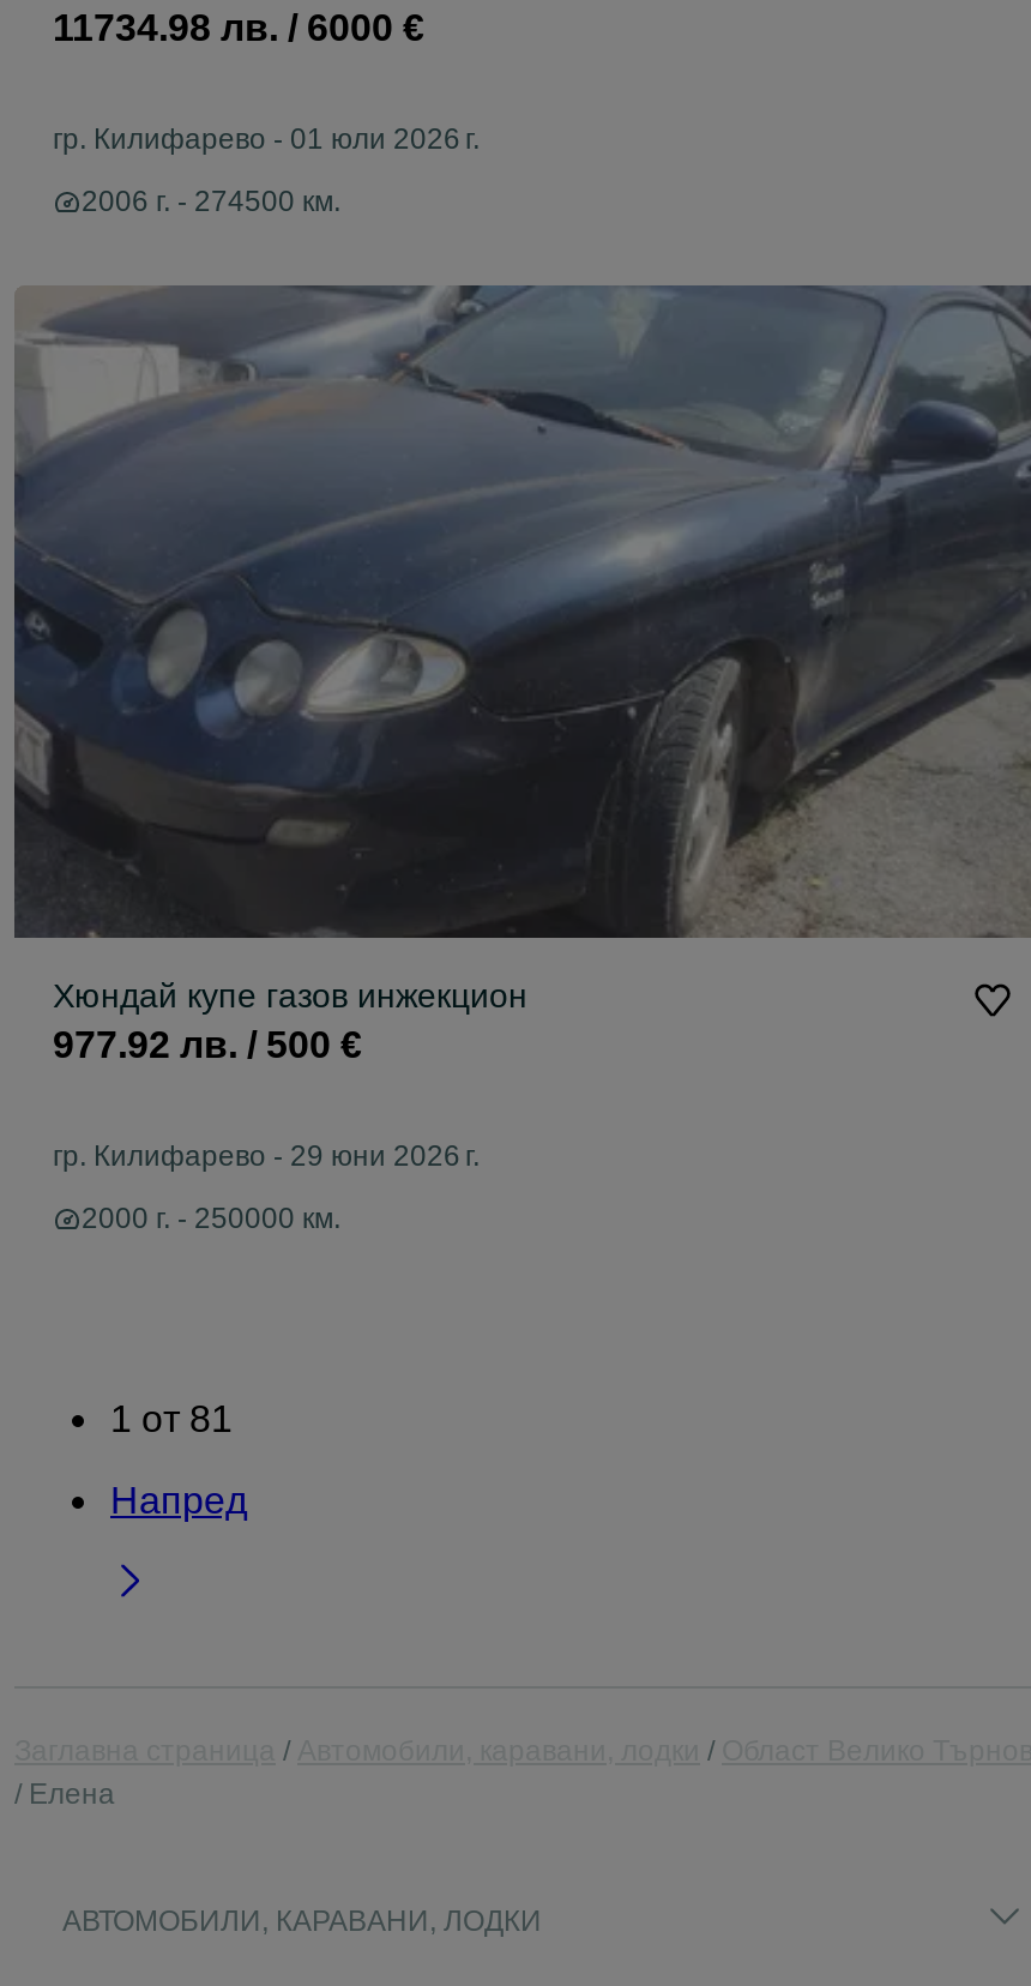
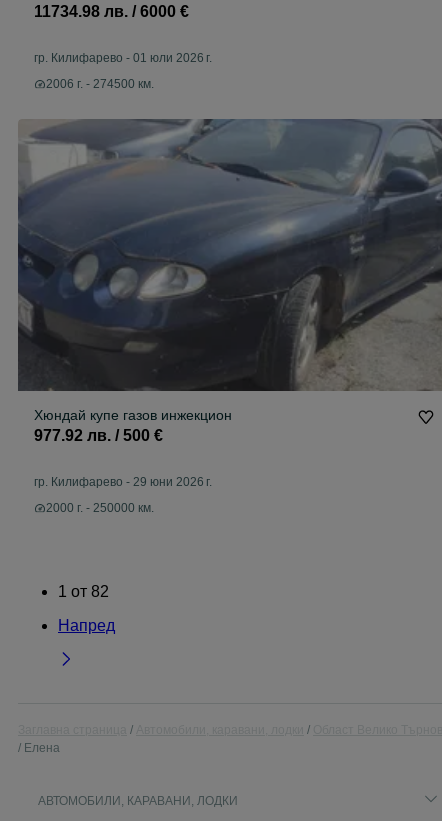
[110,1399,233,1440] 1 от 81 -> [58,583,109,600] 1 от 82

